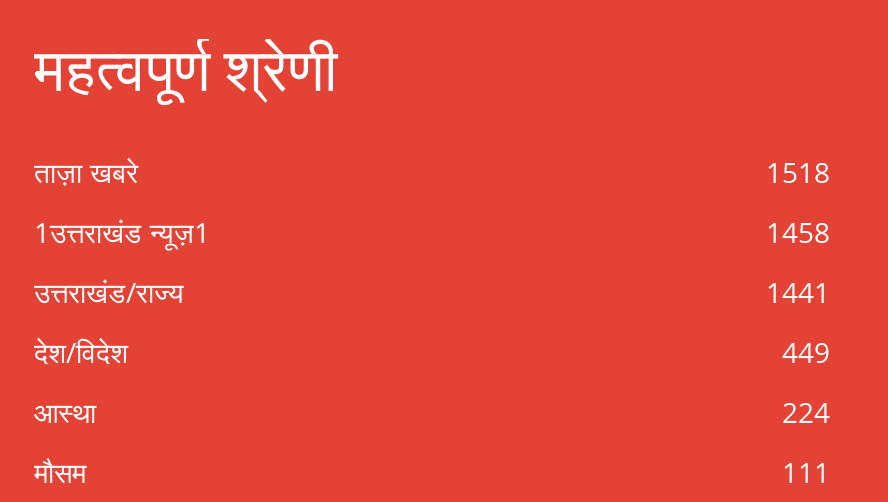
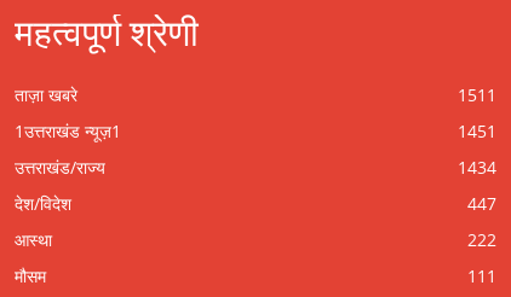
[766,153,830,191] 1518 -> [458,83,496,106] 1511
[766,213,830,251] 1458 -> [458,120,496,142] 1451
[766,273,830,311] 1441 -> [458,156,496,179] 1434
[782,333,830,371] 449 -> [467,192,496,215] 447
[782,393,830,431] 224 -> [467,228,496,251] 222

